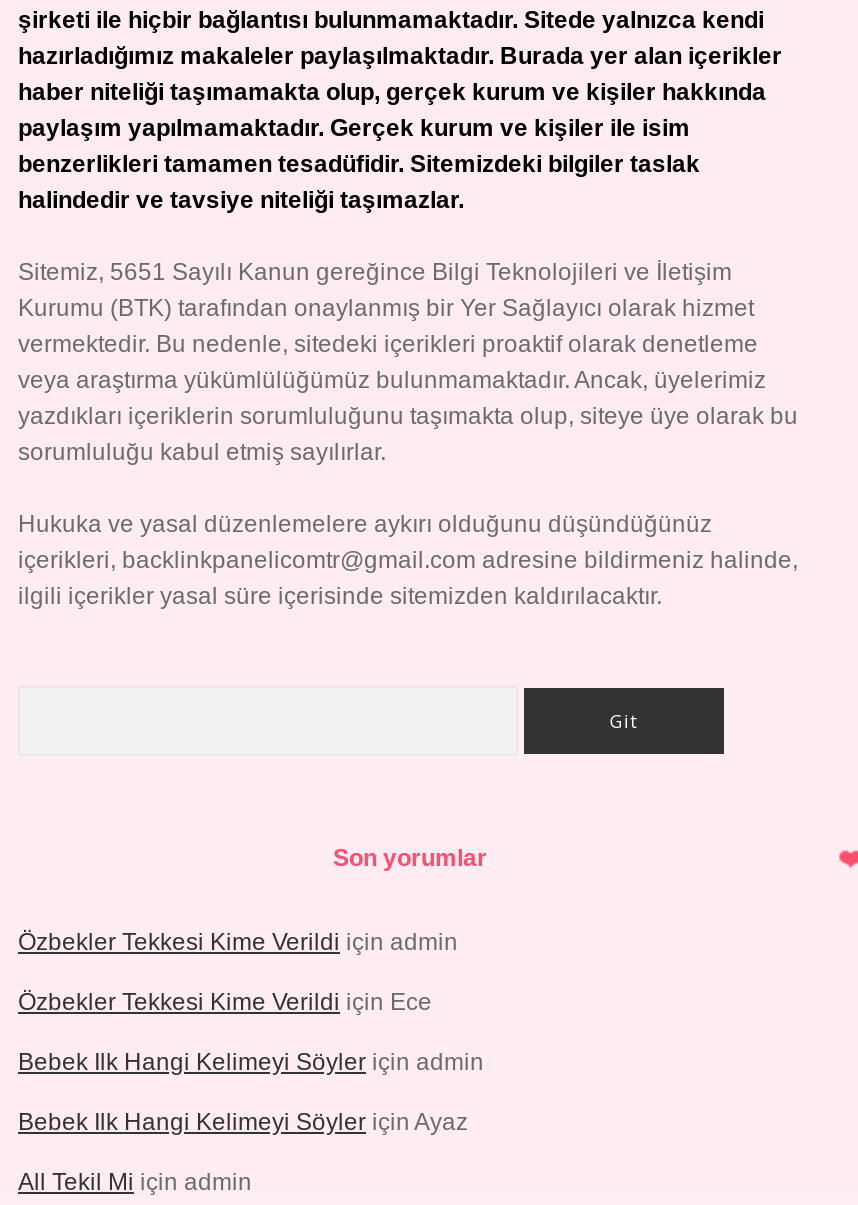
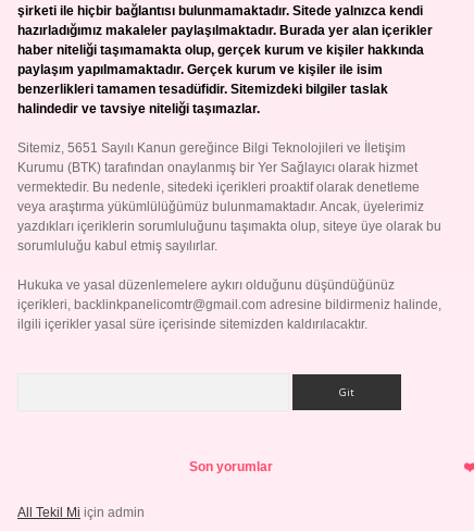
[18,928,484,1136] Özbekler Tekkesi Kime Verildi için admin | Özbekler Tekkesi Kime Verildi için Ece | Bebek Ilk Hangi Kelimeyi Söyler için admin | Bebek Ilk Hangi Kelimeyi Söyler için Ayaz -> none

